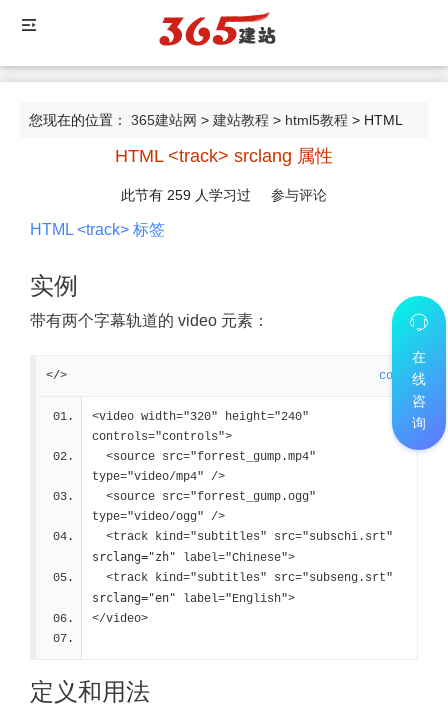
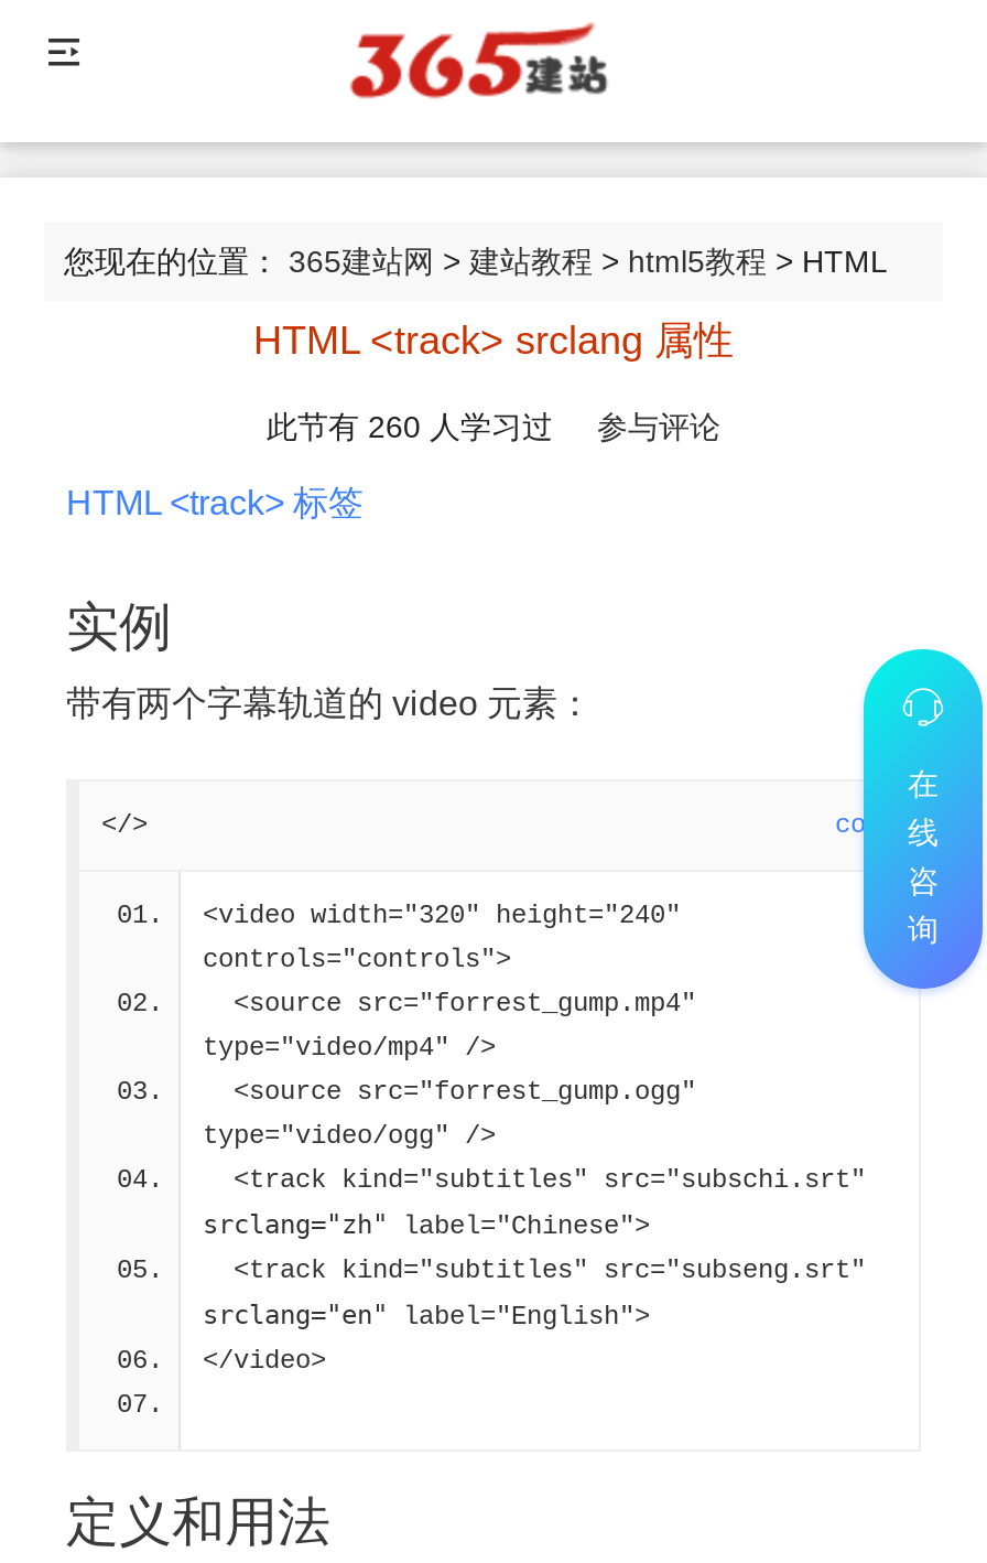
[121,187,327,203] 此节有259人学习过参与评论 -> [267,409,720,444] 此节有260人学习过参与评论

